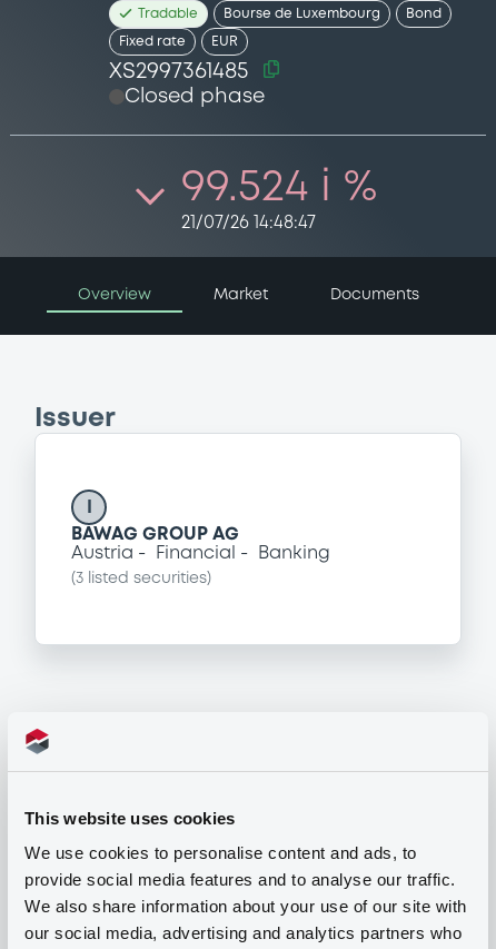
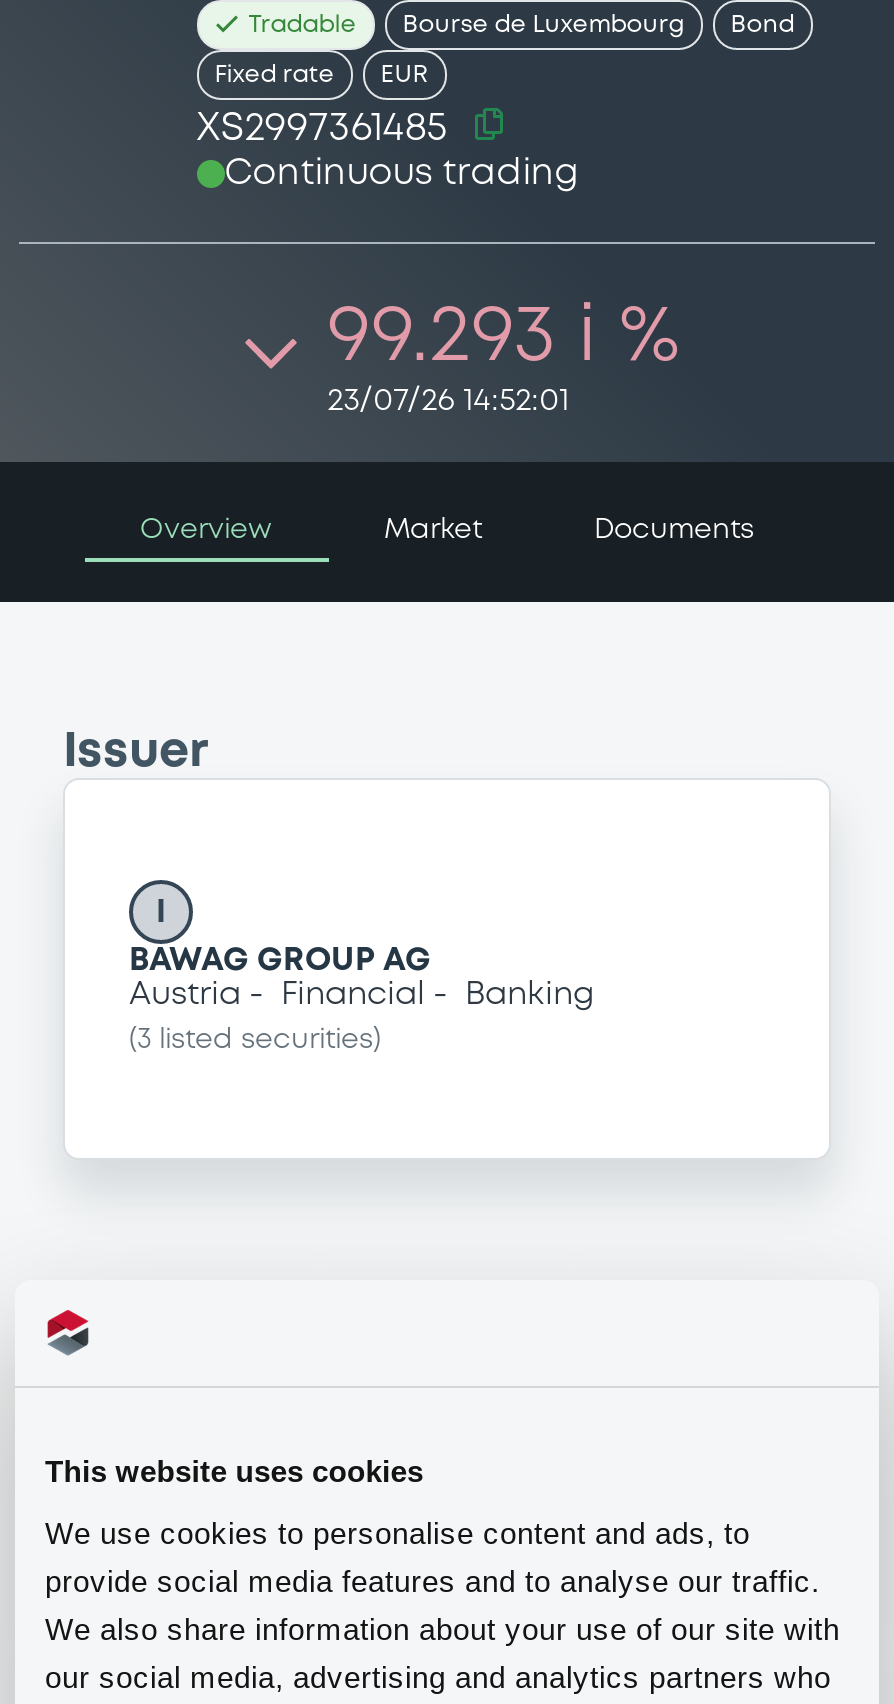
[124,87,264,105] Closed phase -> [225,157,579,189] Continuous trading
[181,168,377,232] 99.524 i % | 21/07/26 14:48:47 -> [327,302,679,416] 99.293 i % | 23/07/26 14:52:01

